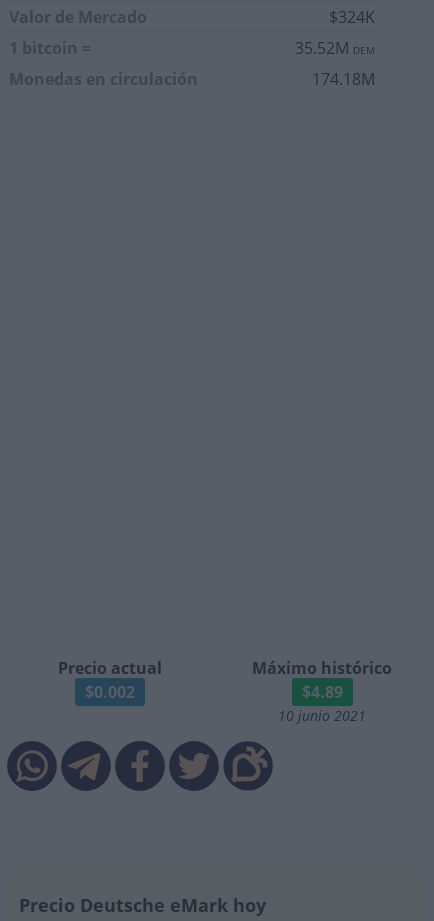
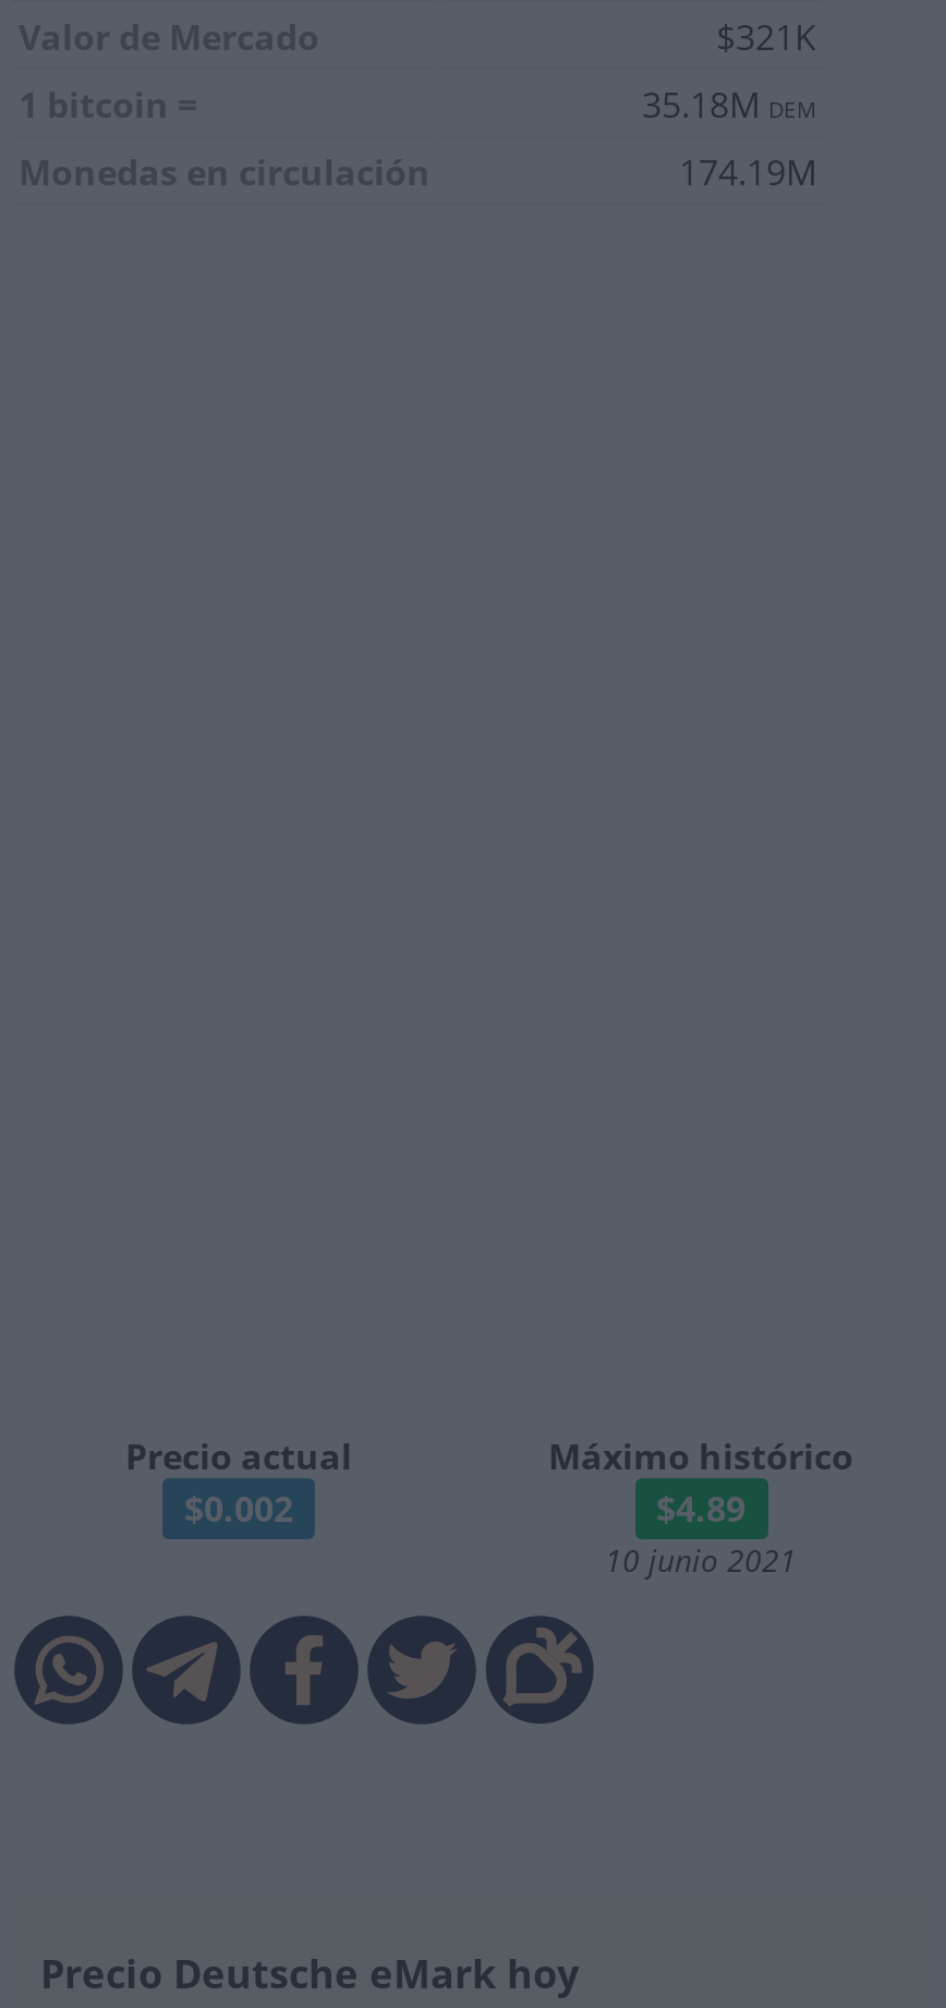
[329,6,375,28] $324K -> [716,13,816,61] $321K
[295,37,375,59] 35.52M DEM -> [642,81,816,129] 35.18M DEM
[312,68,375,90] 174.18M -> [679,148,816,196] 174.19M

